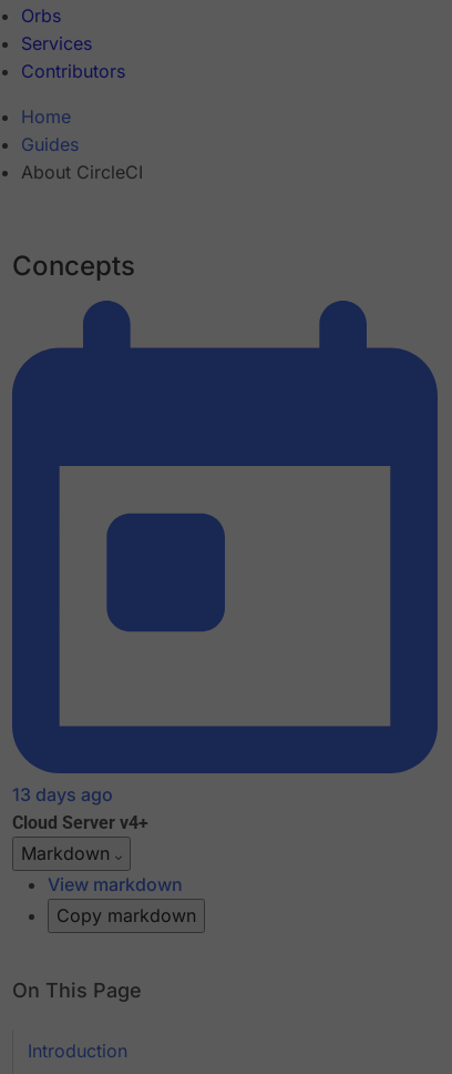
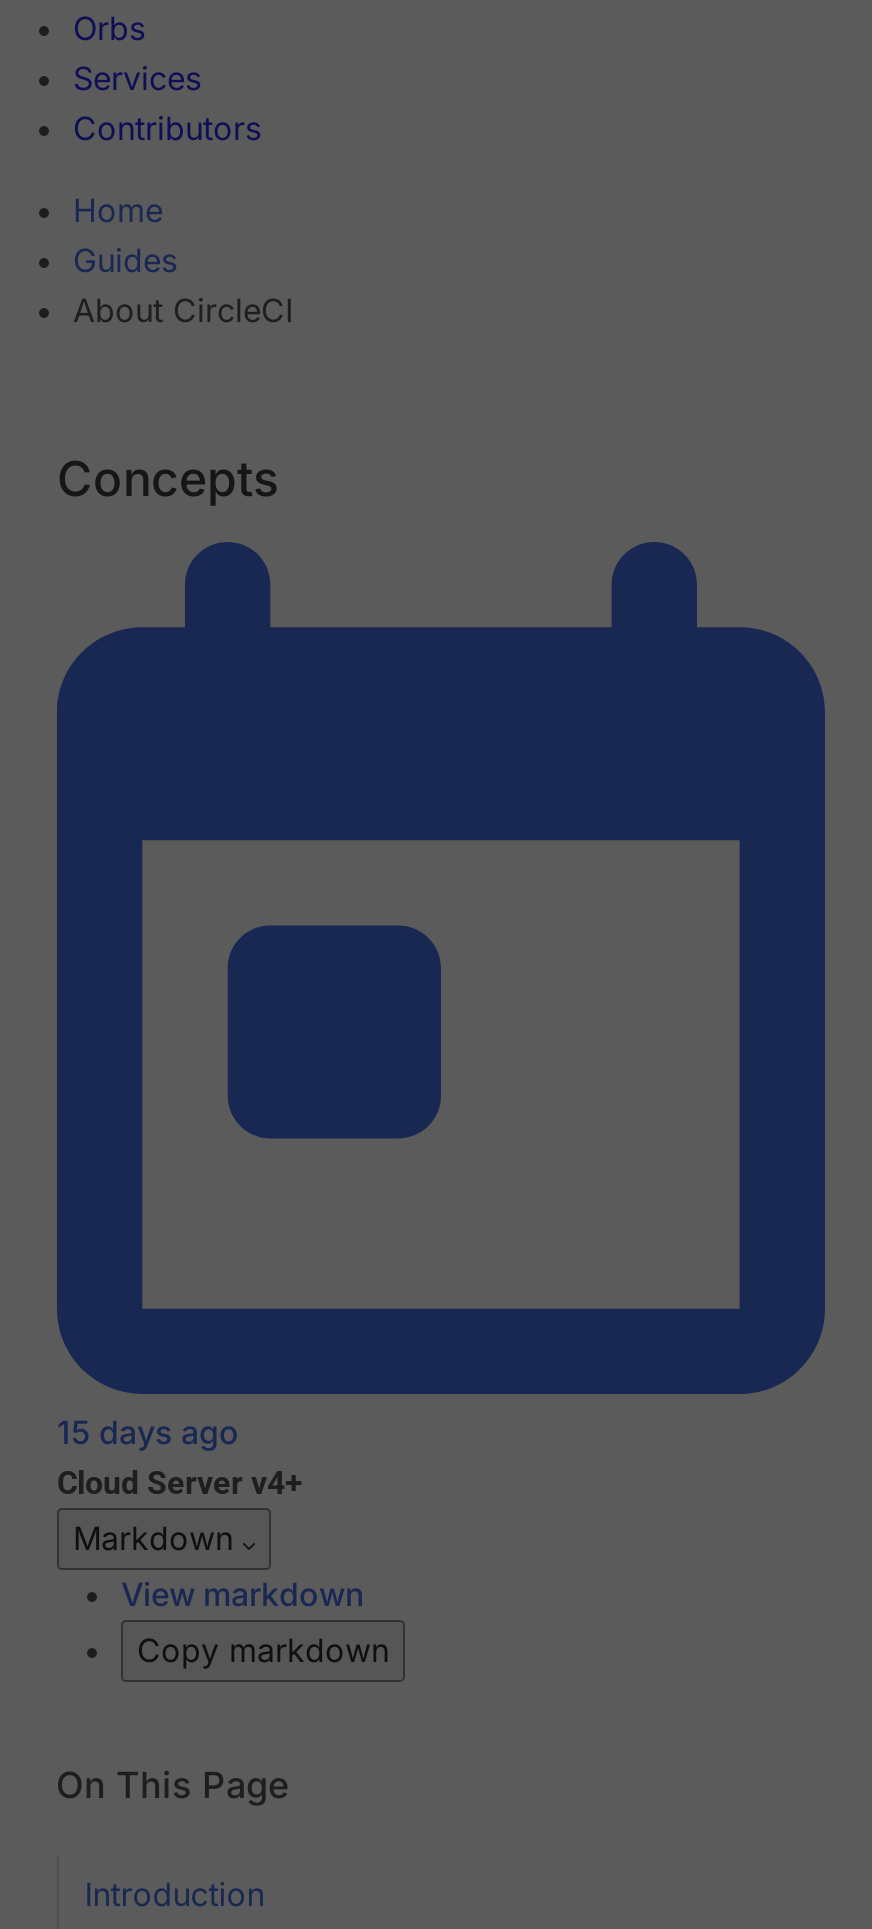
[12,784,113,806] 13 days ago -> [57,1413,239,1453] 15 days ago

